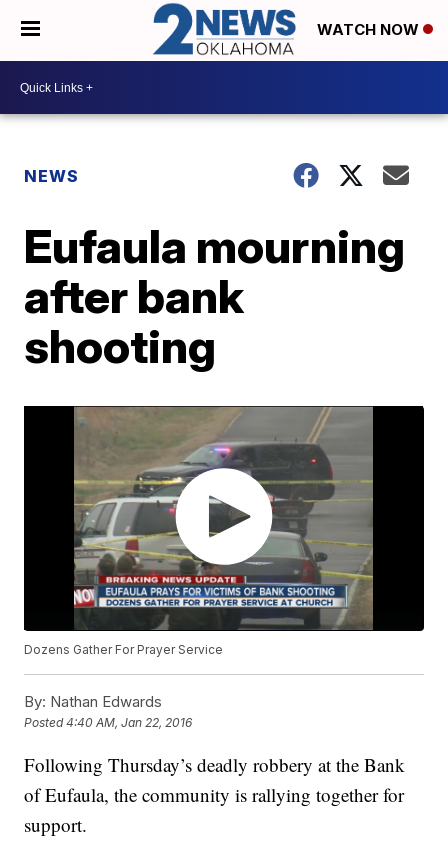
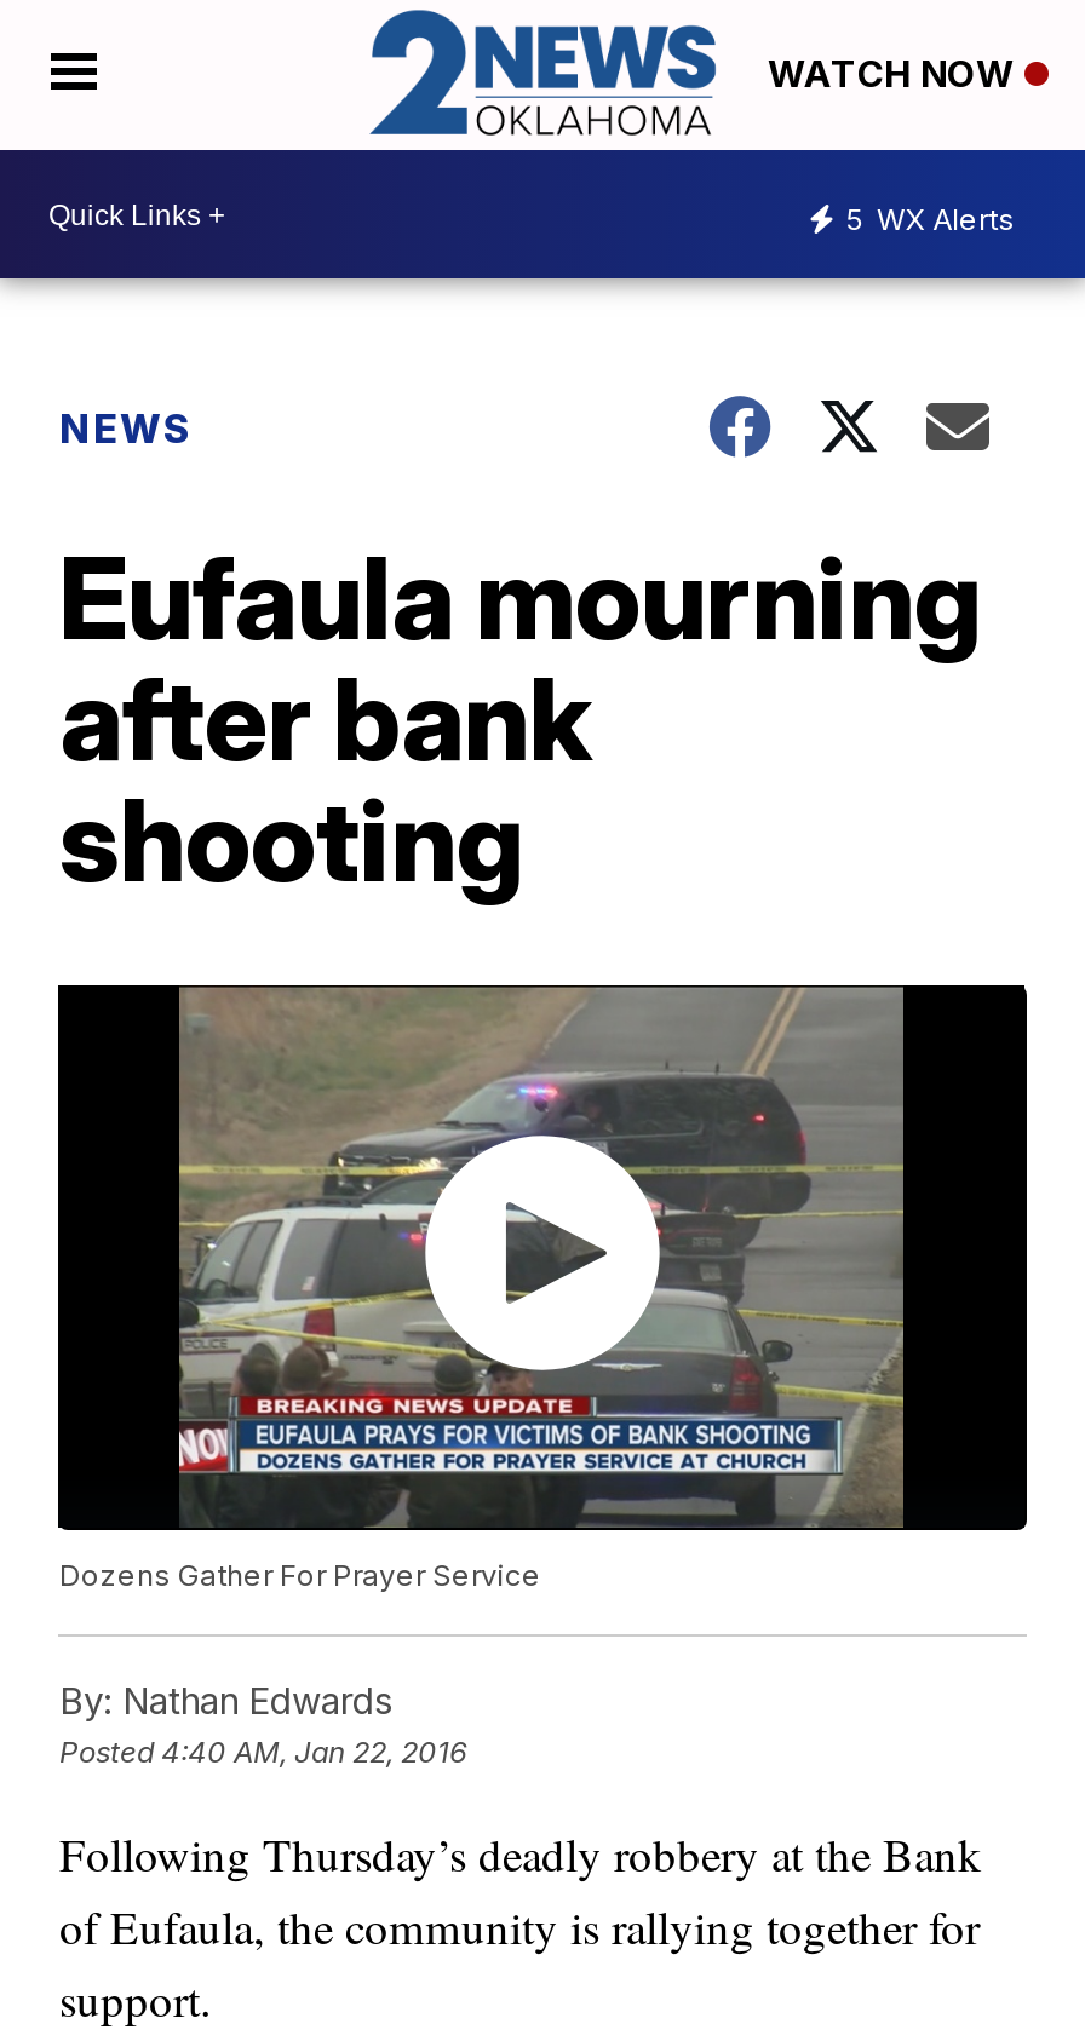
none -> [845,200,1015,236] 5 WX Alerts

